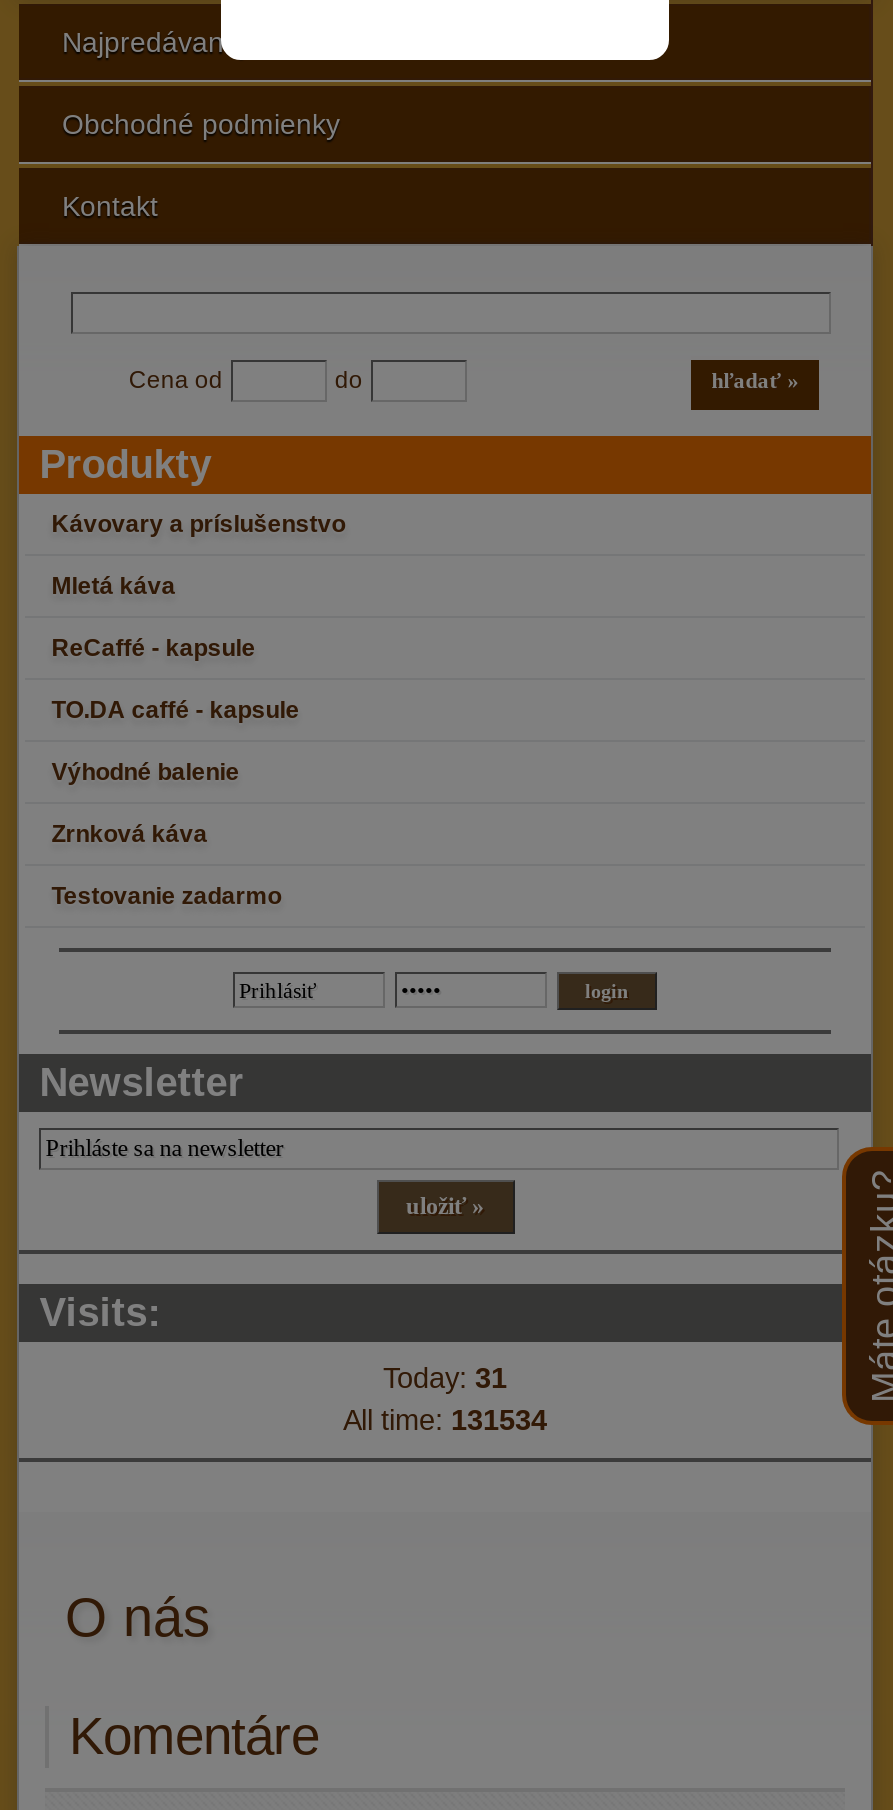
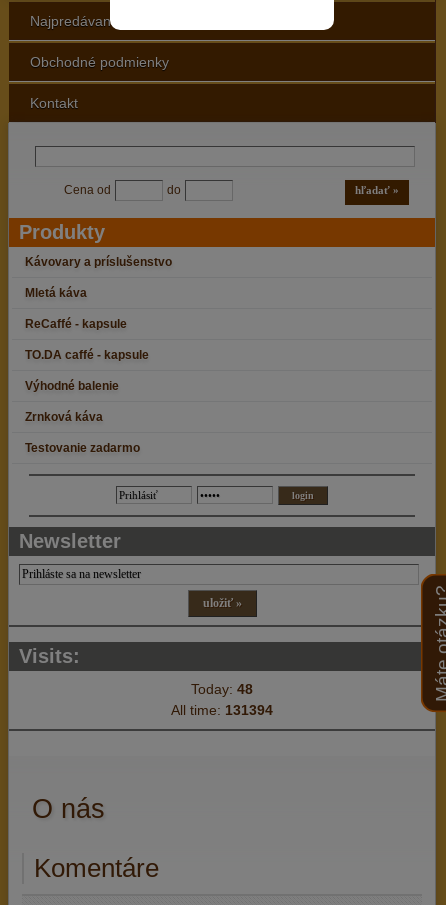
[383,1362,507,1394] Today: 31 -> [191,681,253,697] Today: 48
[343,1404,547,1436] All time: 131534 -> [171,702,273,718] All time: 131394

